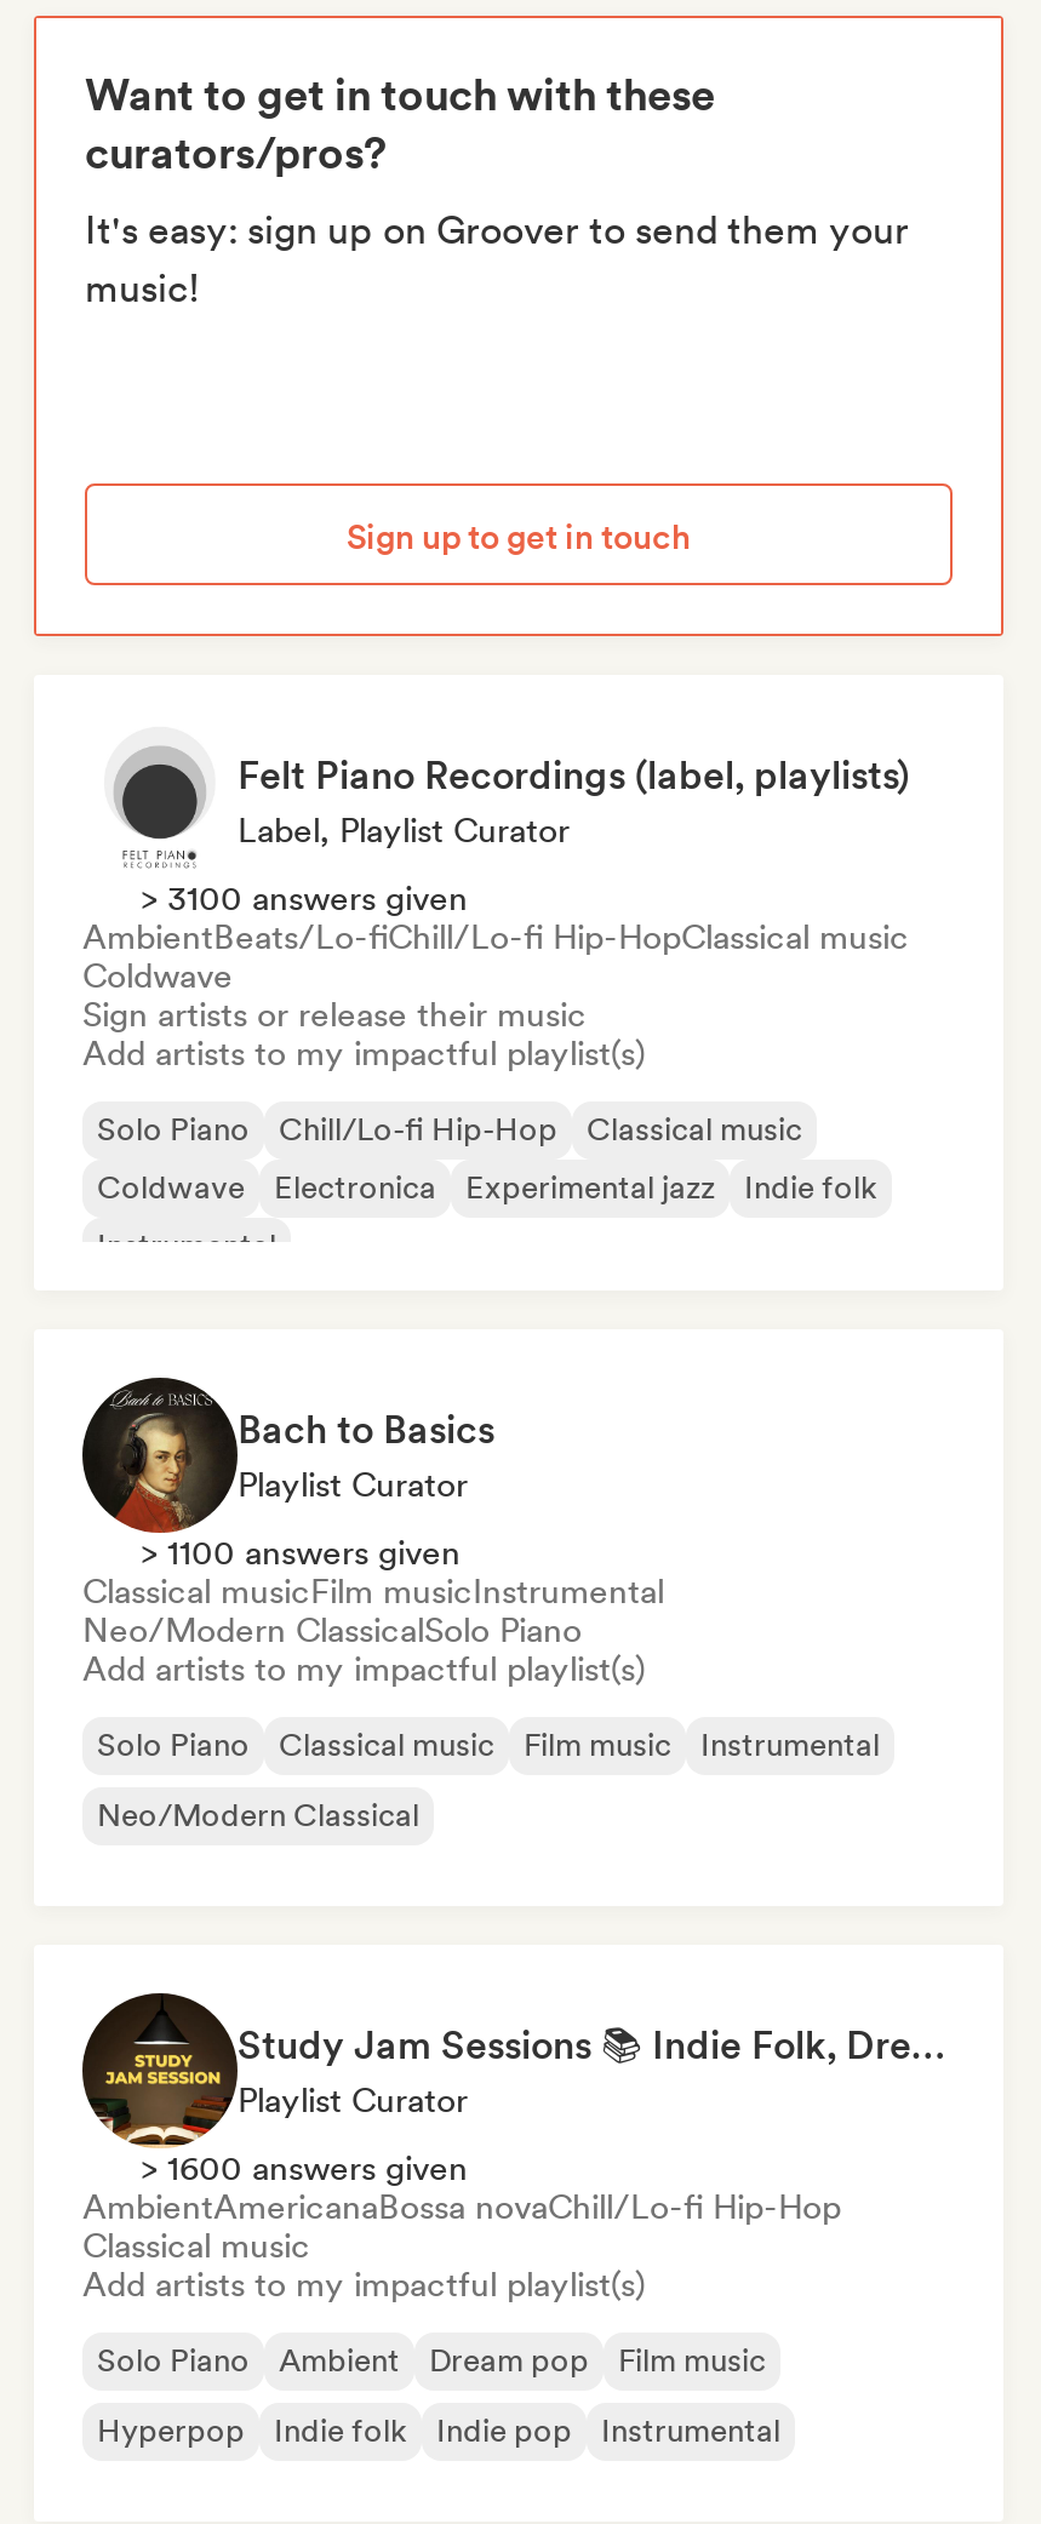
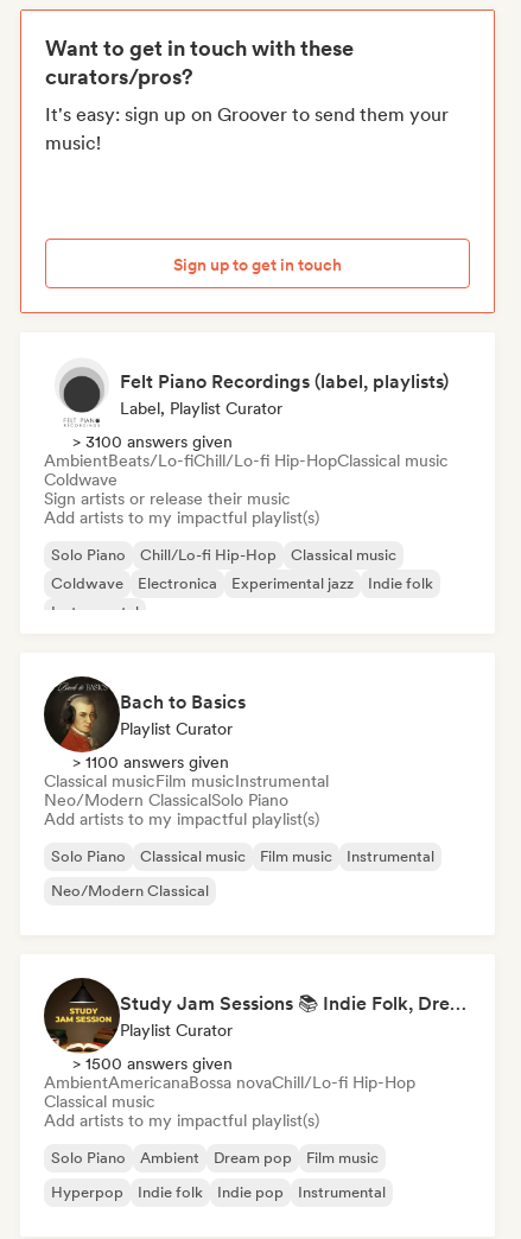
[141,2148,468,2187] > 1600 answers given -> [72,1054,233,1073] > 1500 answers given

